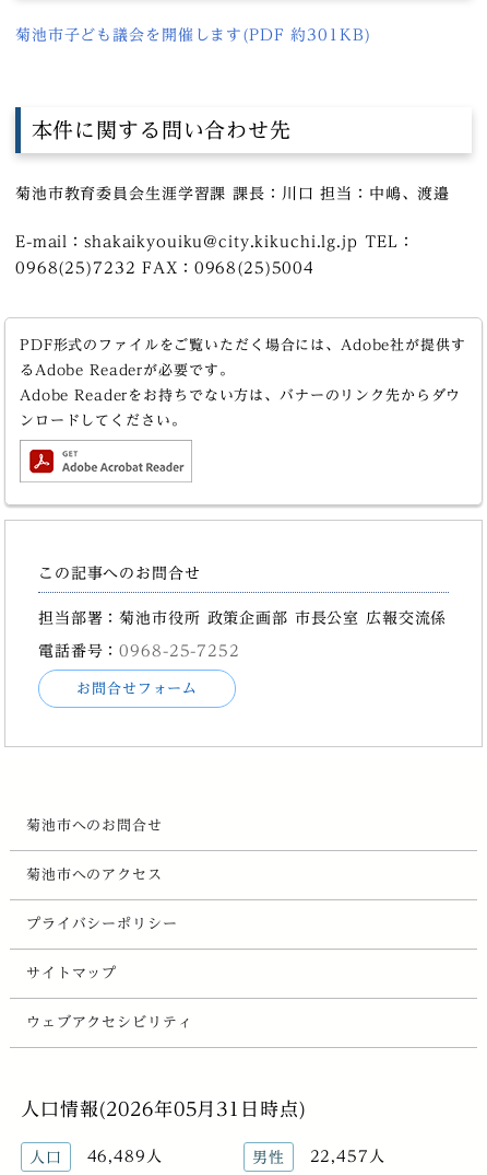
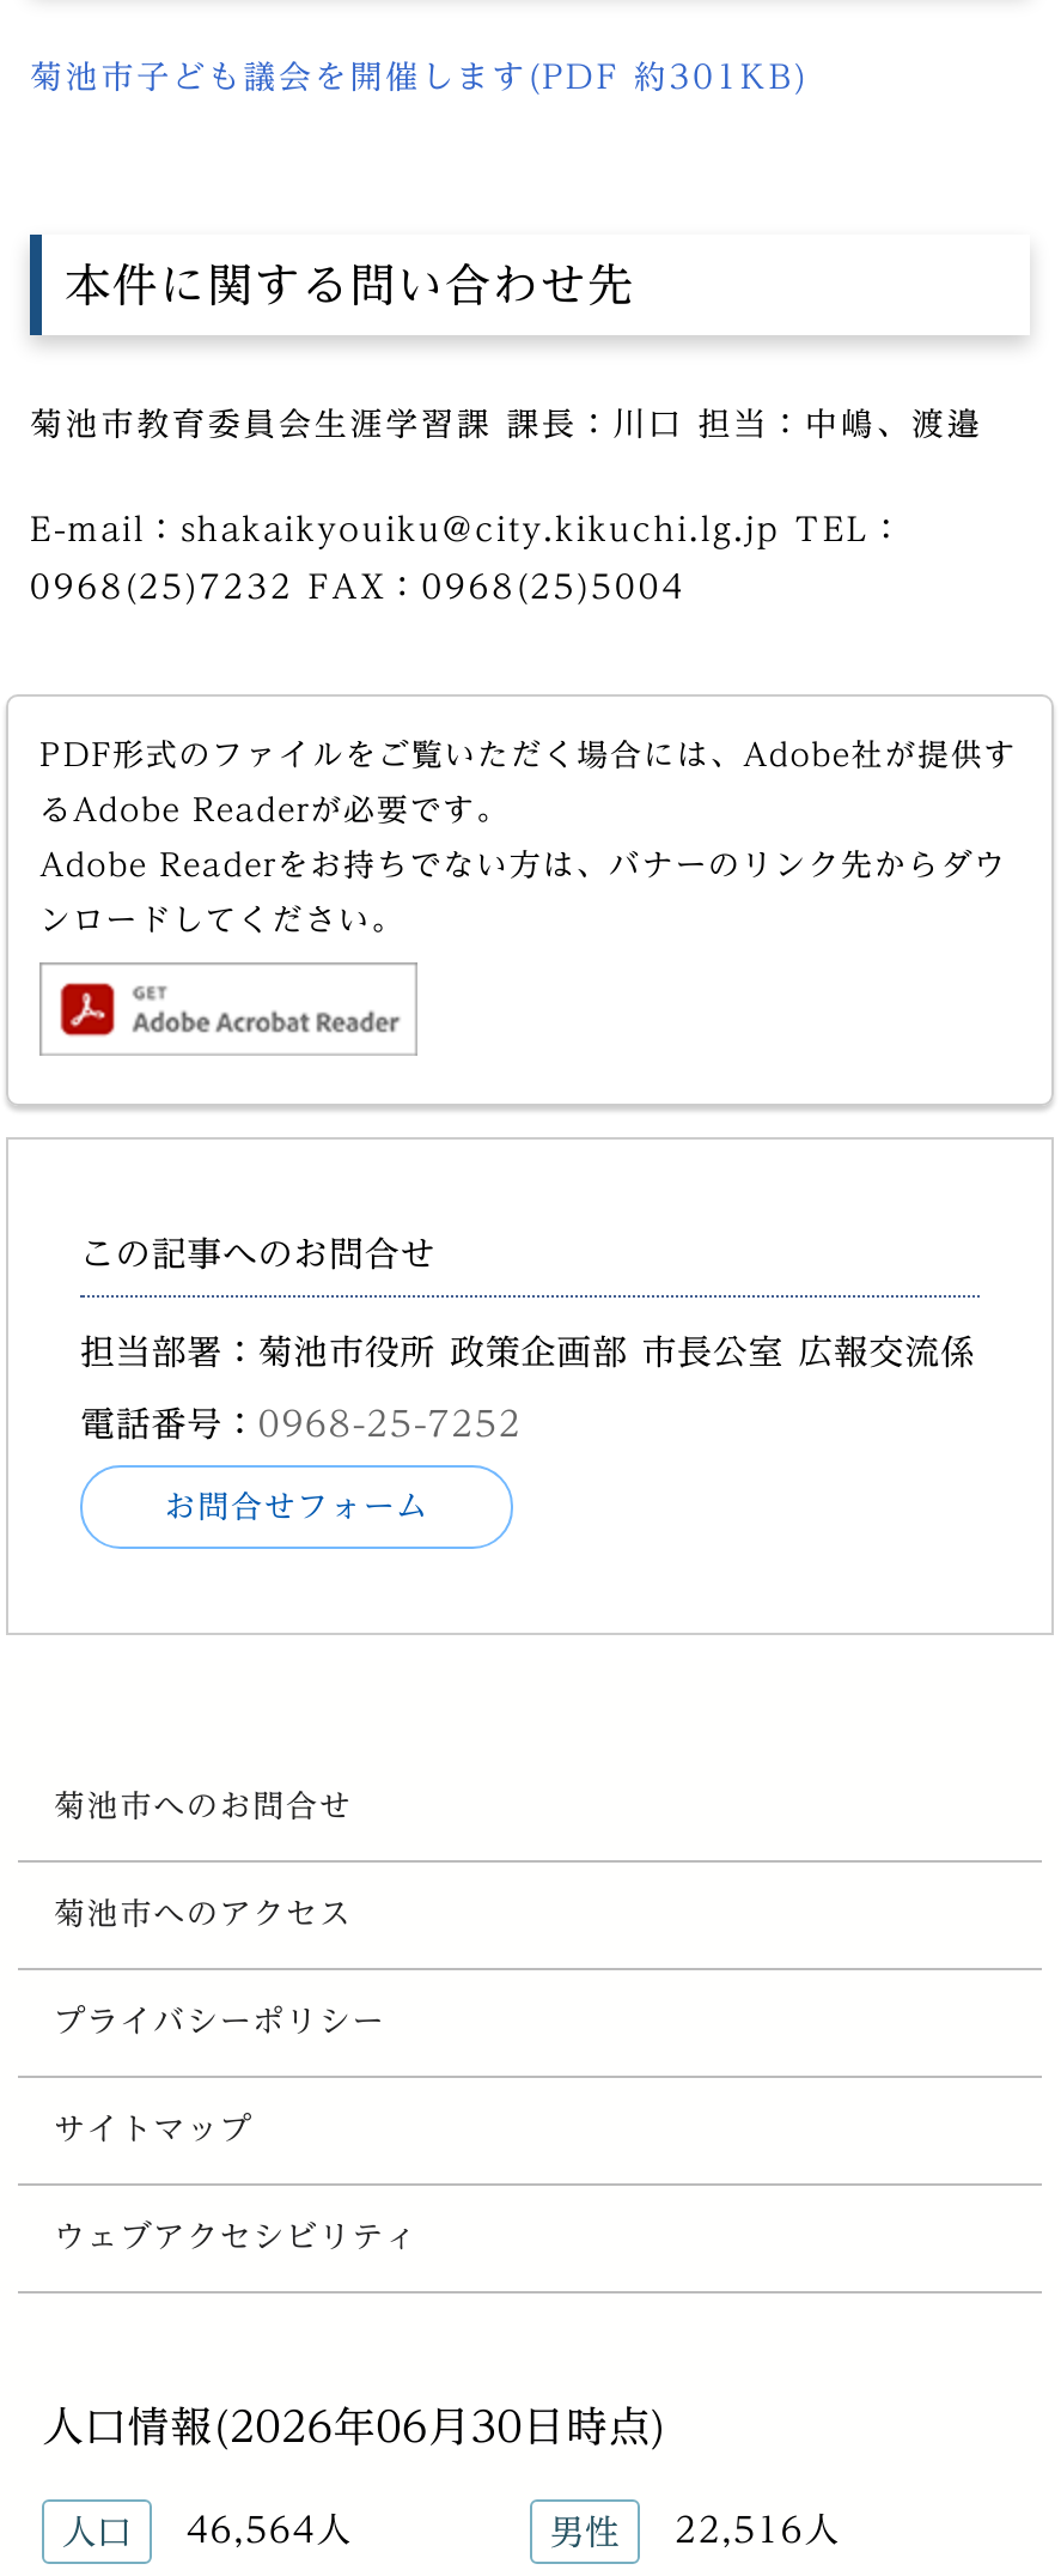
[21,1100,306,1118] 人口情報(2026年05月31日時点) -> [42,2407,667,2447] 人口情報(2026年06月30日時点)
[30,1148,162,1165] 人口 46,489人 -> [61,2512,352,2550] 人口 46,564人
[252,1148,385,1165] 男性 22,457人 -> [550,2512,840,2550] 男性 22,516人

